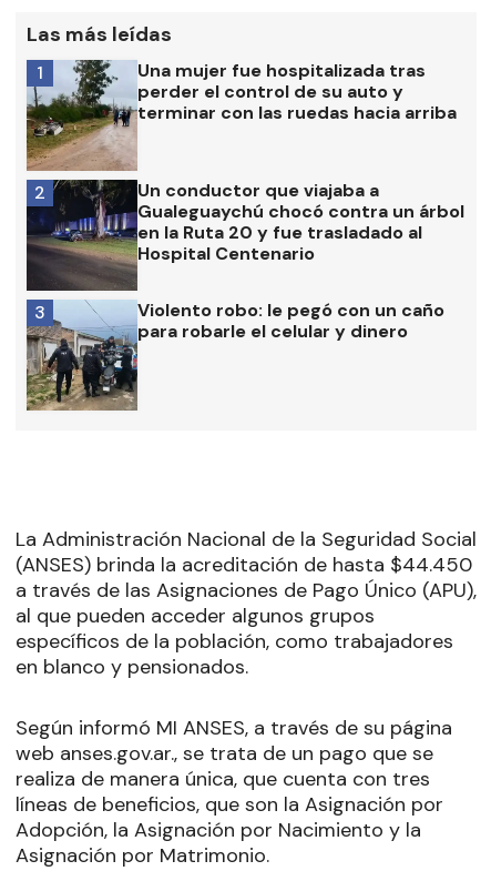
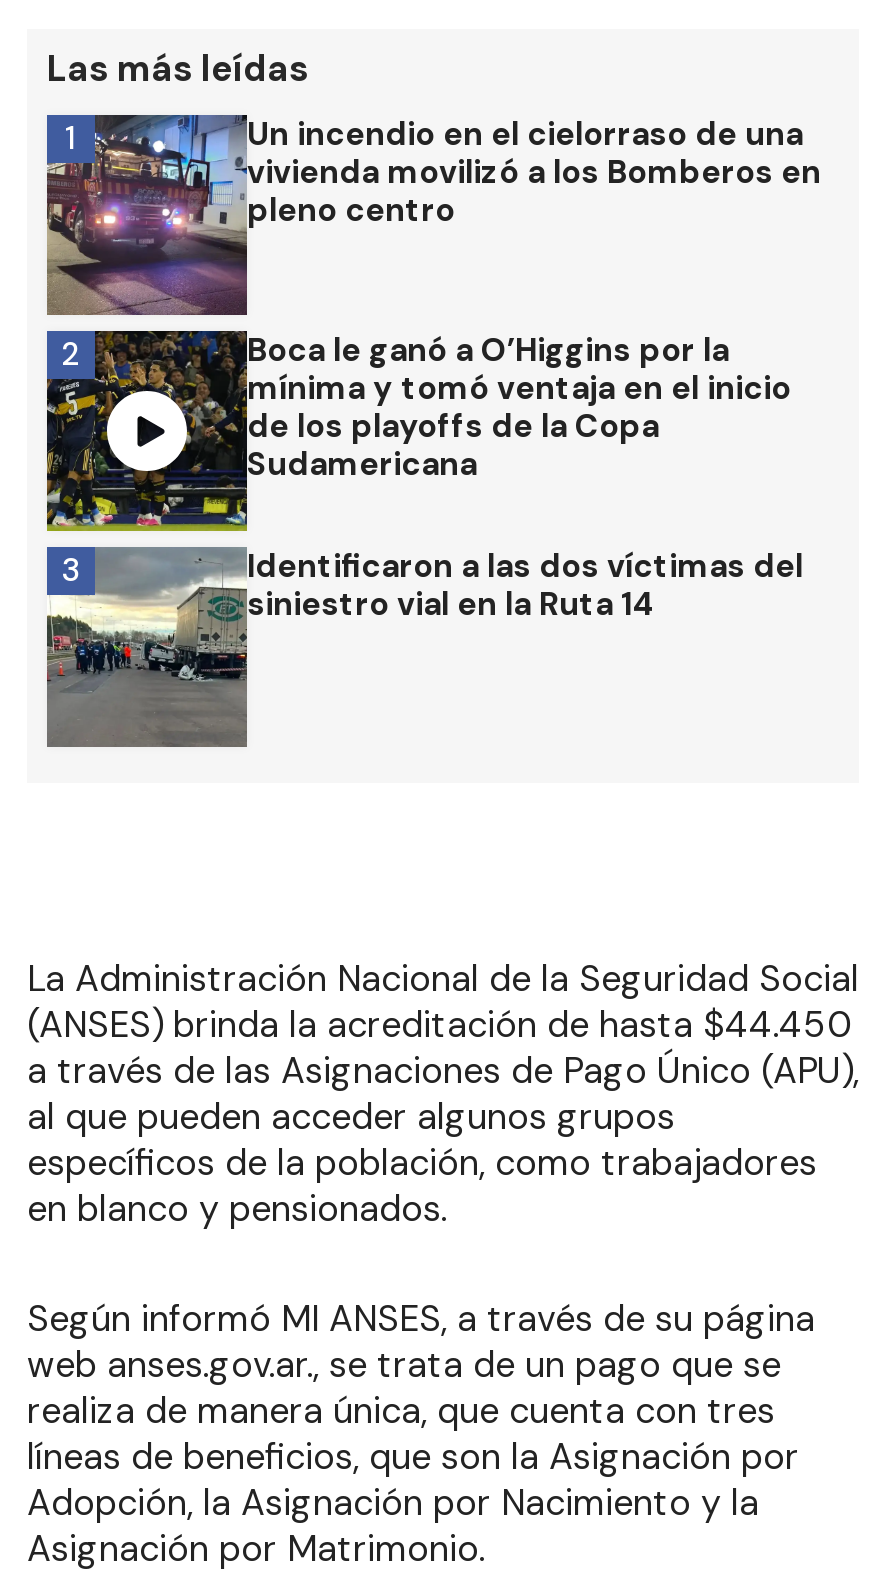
[27,59,457,171] [image] | Una mujer fue hospitalizada tras | perder el control de su auto y | terminar con las ruedas hacia arriba -> [45,113,821,317] [image] | Un incendio en el cielorraso de una | vivienda movilizó a los Bomberos en | pleno centro
[27,179,464,292] [image] | Un conductor que viajaba a | Gualeguaychú chocó contra un árbol | en la Ruta 20 y fue trasladado al | Hospital Centenario -> [47,329,791,533] [image] | Boca le ganó a O’Higgins por la | mínima y tomó ventaja en el inicio | de los playoffs de la Copa | Sudamericana
[25,298,444,411] [image] | Violento robo: le pegó con un caño | para robarle el celular y dinero -> [47,545,803,747] [image] | Identificaron a las dos víctimas del | siniestro vial en la Ruta 14

